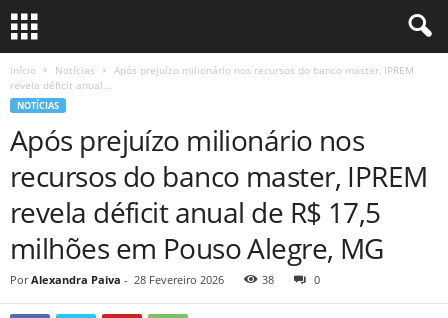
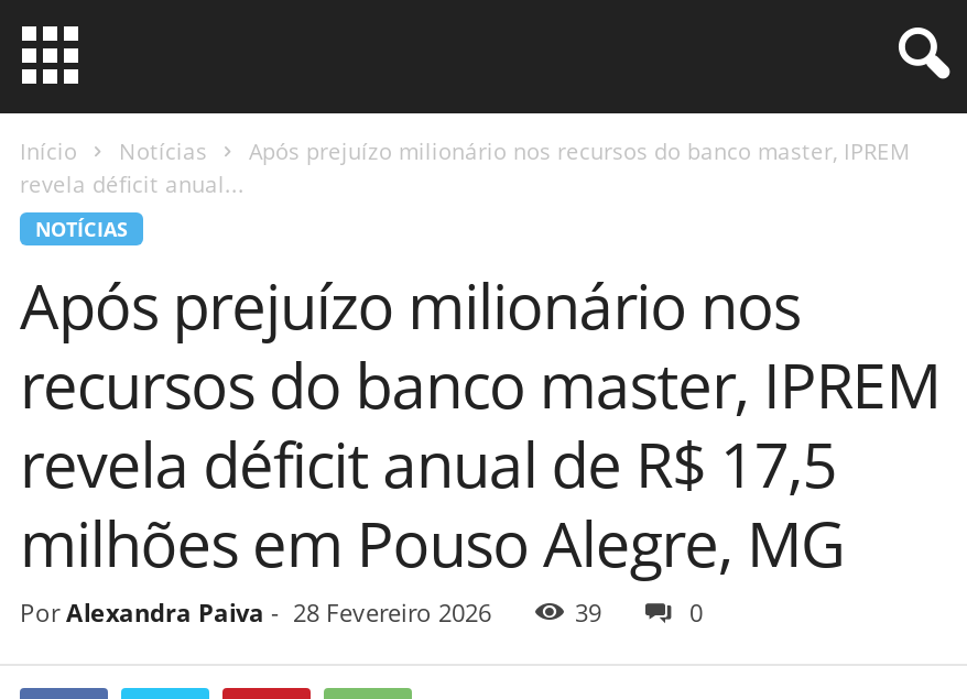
[262,272,274,287] 38 -> [575,596,601,629] 39

